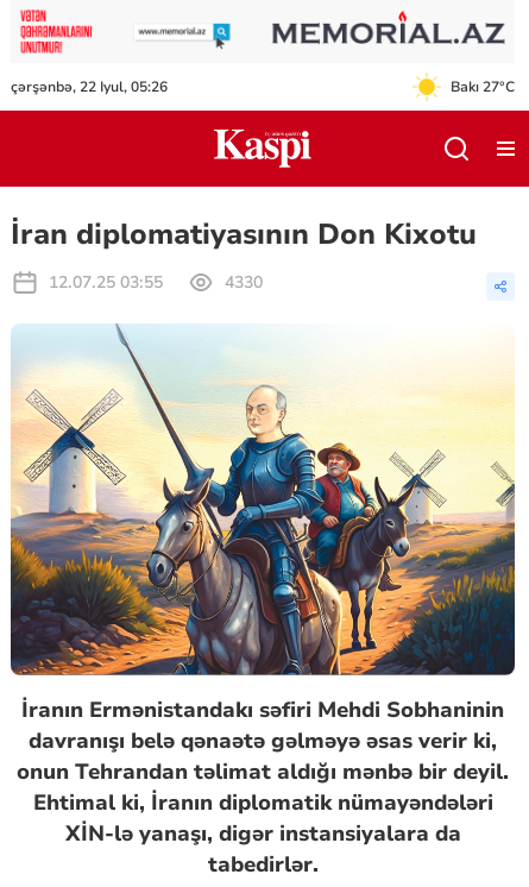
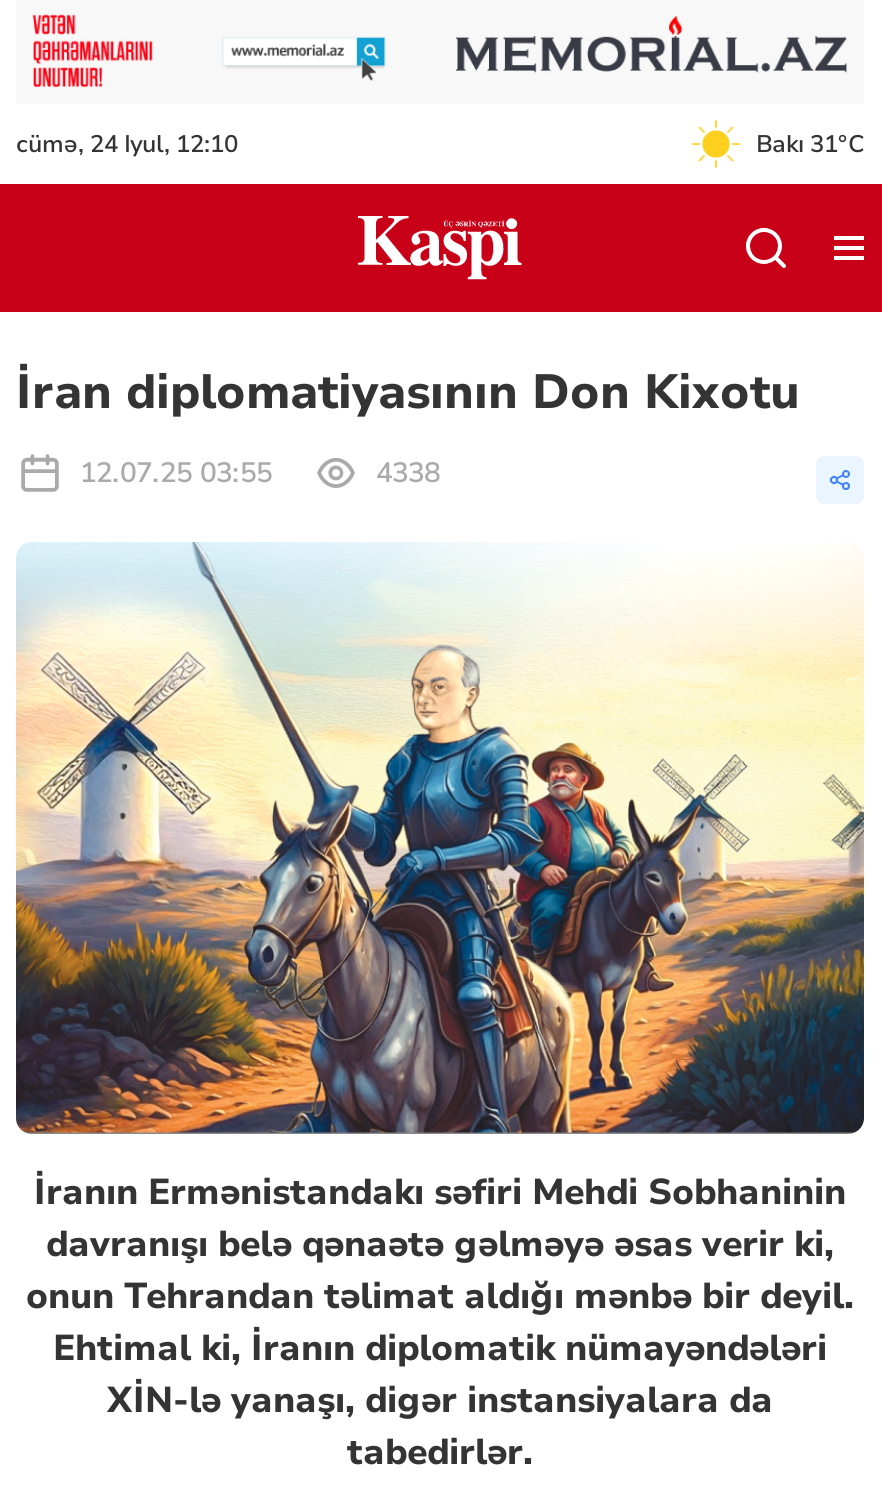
[11,77,168,96] çərşənbə, 22 Iyul, 05:26 -> [16,128,238,160] cümə, 24 Iyul, 12:10
[451,77,515,96] Bakı 27°C -> [756,128,864,160] Bakı 31°C
[225,271,263,294] 4330 -> [376,454,440,492] 4338

